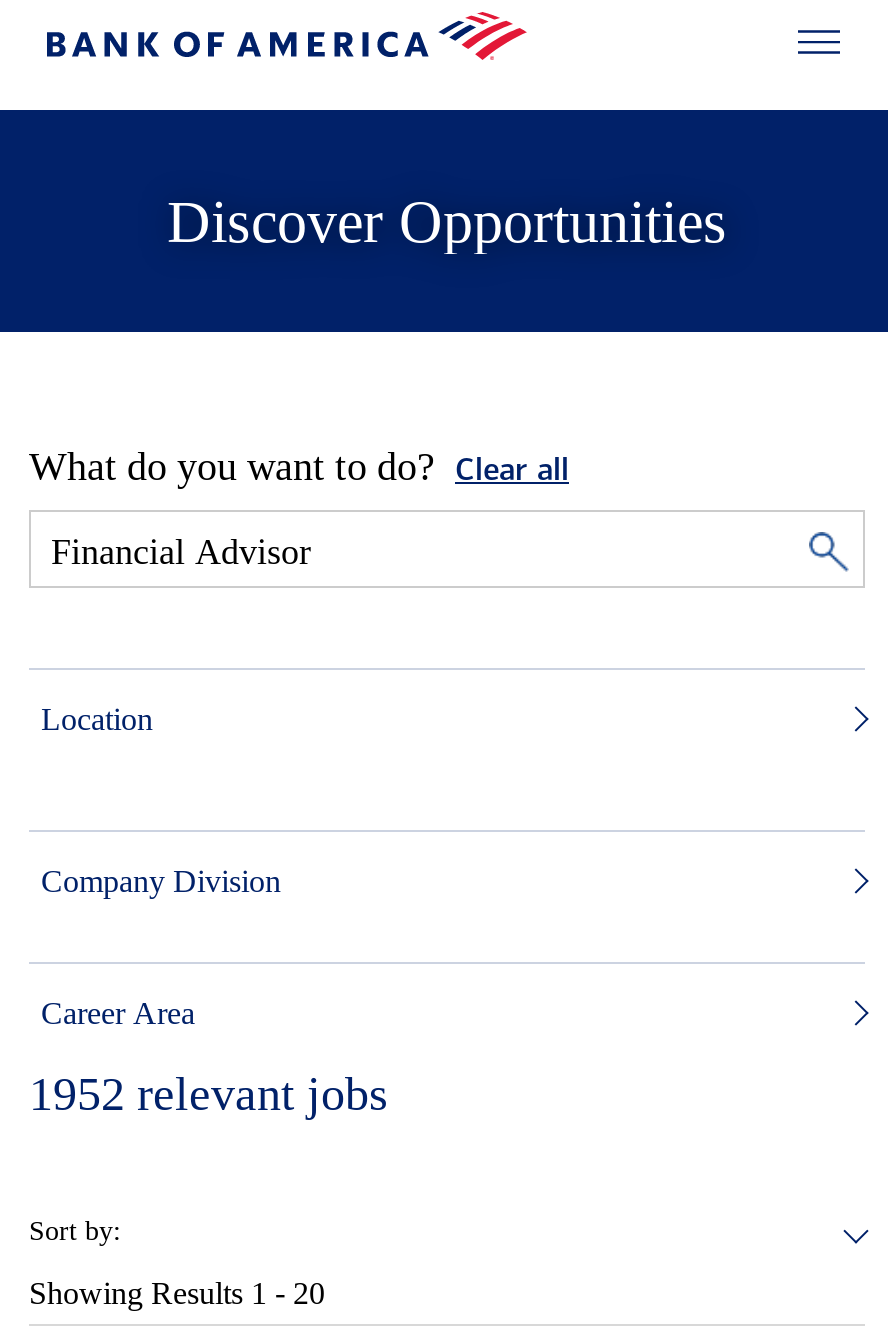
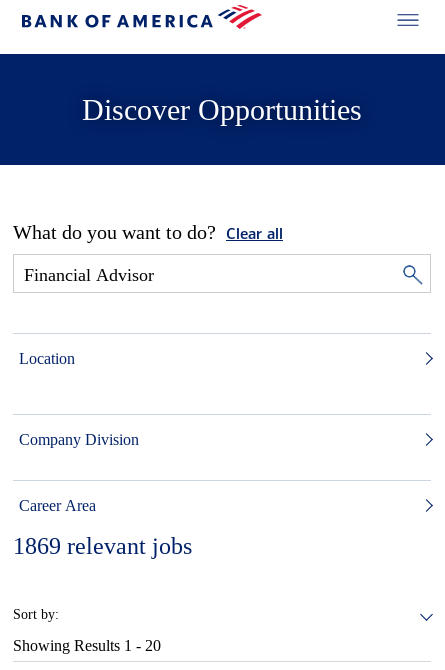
[29,1068,387,1120] 1952 relevant jobs -> [13,533,192,559] 1869 relevant jobs

